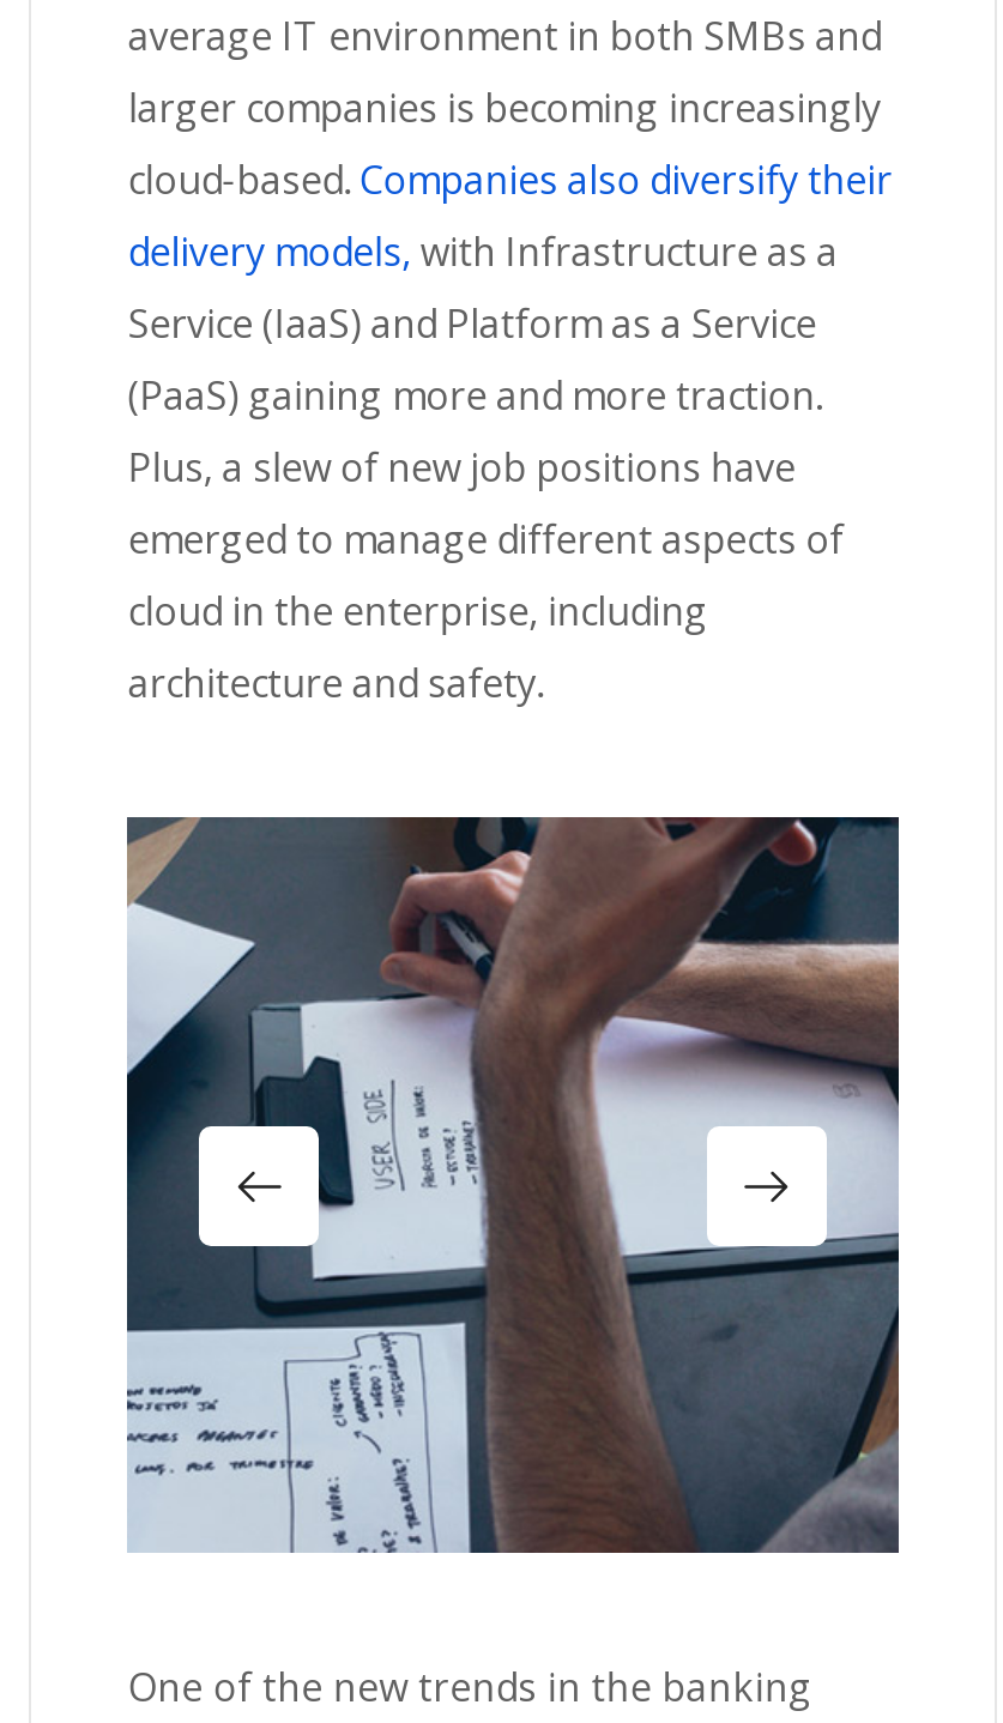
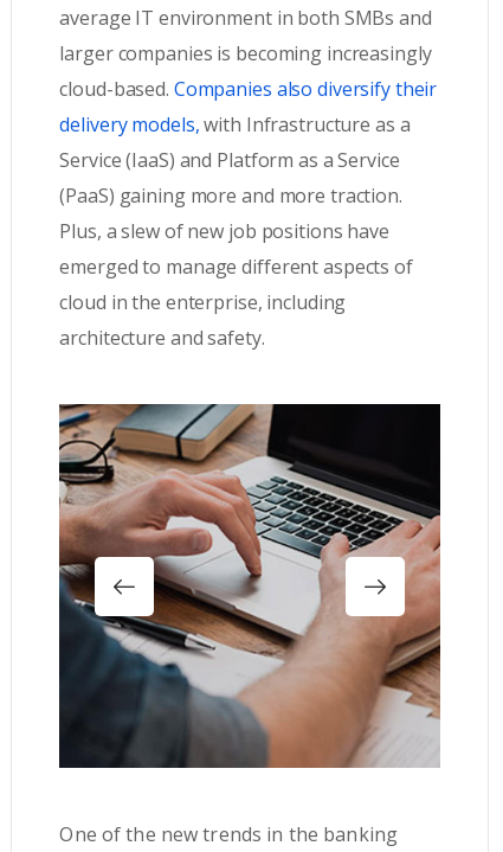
[125,815,901,1555] [image] -> [58,403,441,769] [image]

